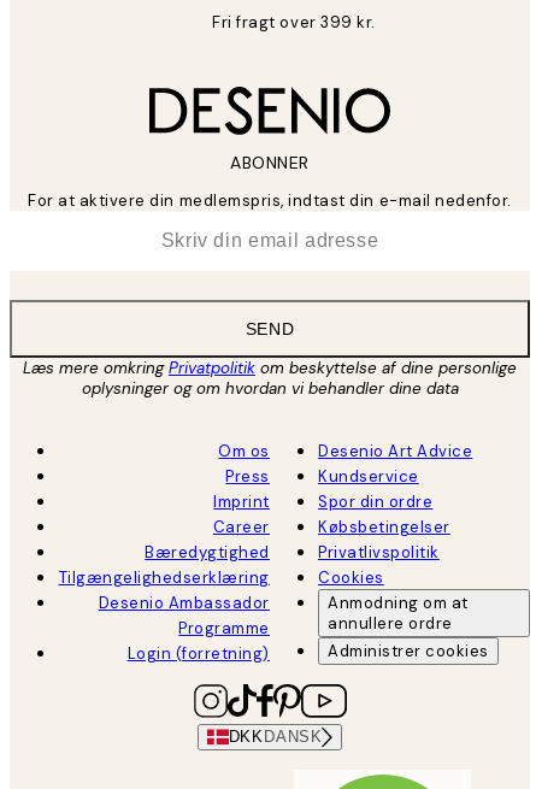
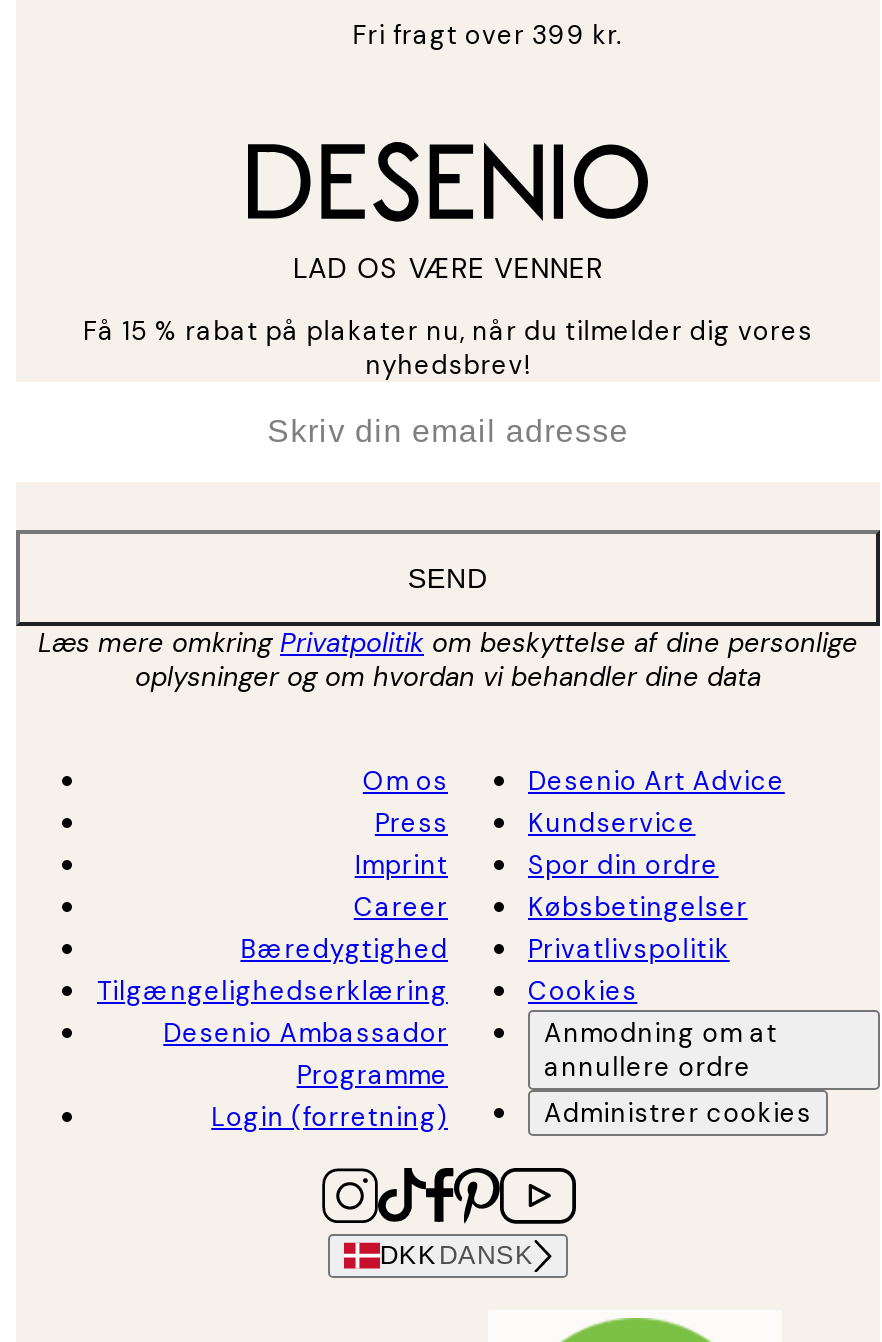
[230,152,310,173] ABONNER -> [293,250,603,286] LAD OS VÆRE VENNER
[28,190,512,211] For at aktivere din medlemspris, indtast din e-mail nedenfor. -> [83,314,813,382] Få 15 % rabat på plakater nu, når du tilmelder dig vores | nyhedsbrev!

